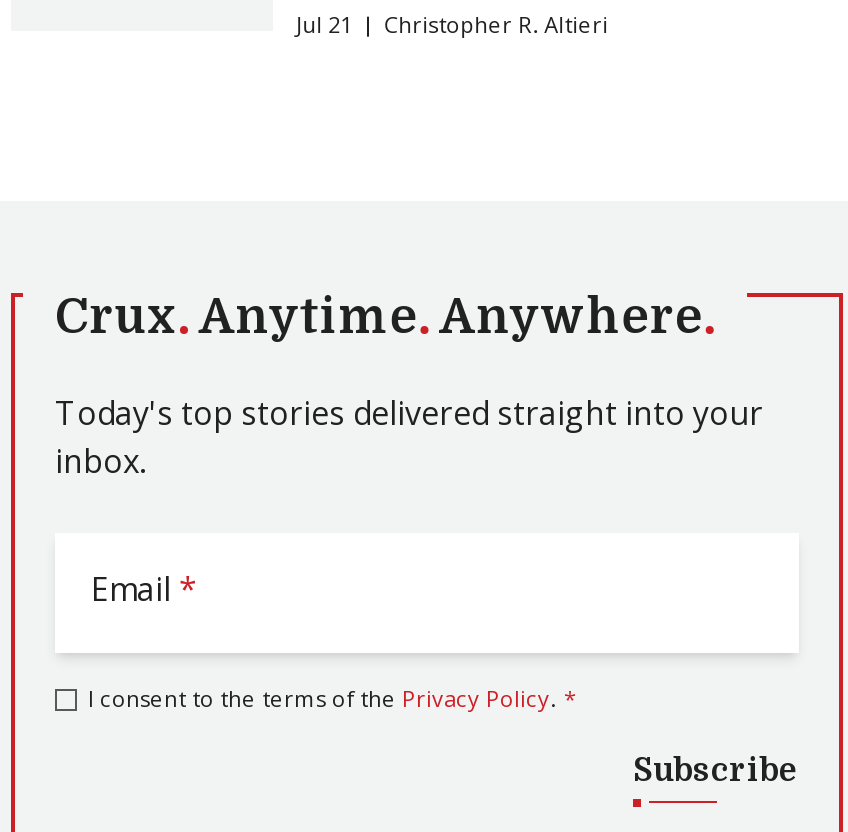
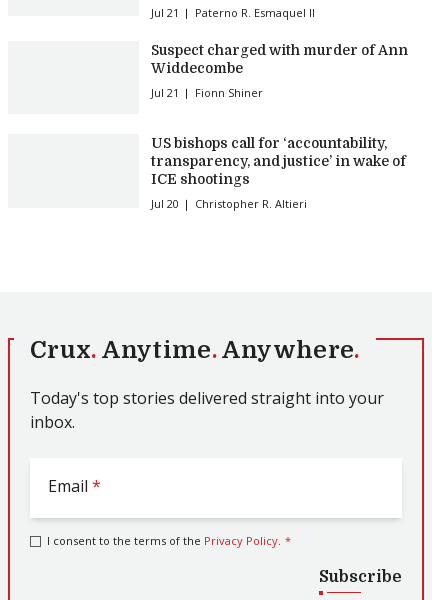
none -> [151,5,408,211] Paterno R. Esmaquel II | Suspect charged with murder of Ann | Widdecombe | Jul 21 | Fionn Shiner | US bishops call for ‘accountability, | transparency, and justice’ in wake of | ICE shootings | Jul 20

